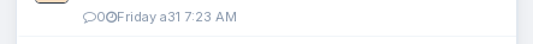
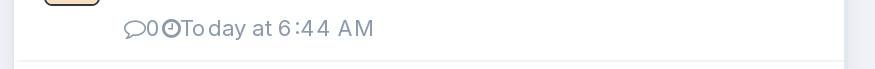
[96,8,237,25] 0 Friday a31 7:23 AM -> [146,14,374,42] 0 Today at 6:44 AM

